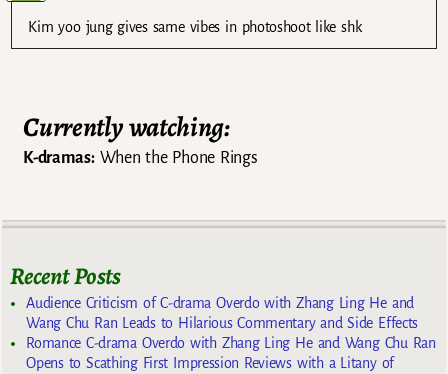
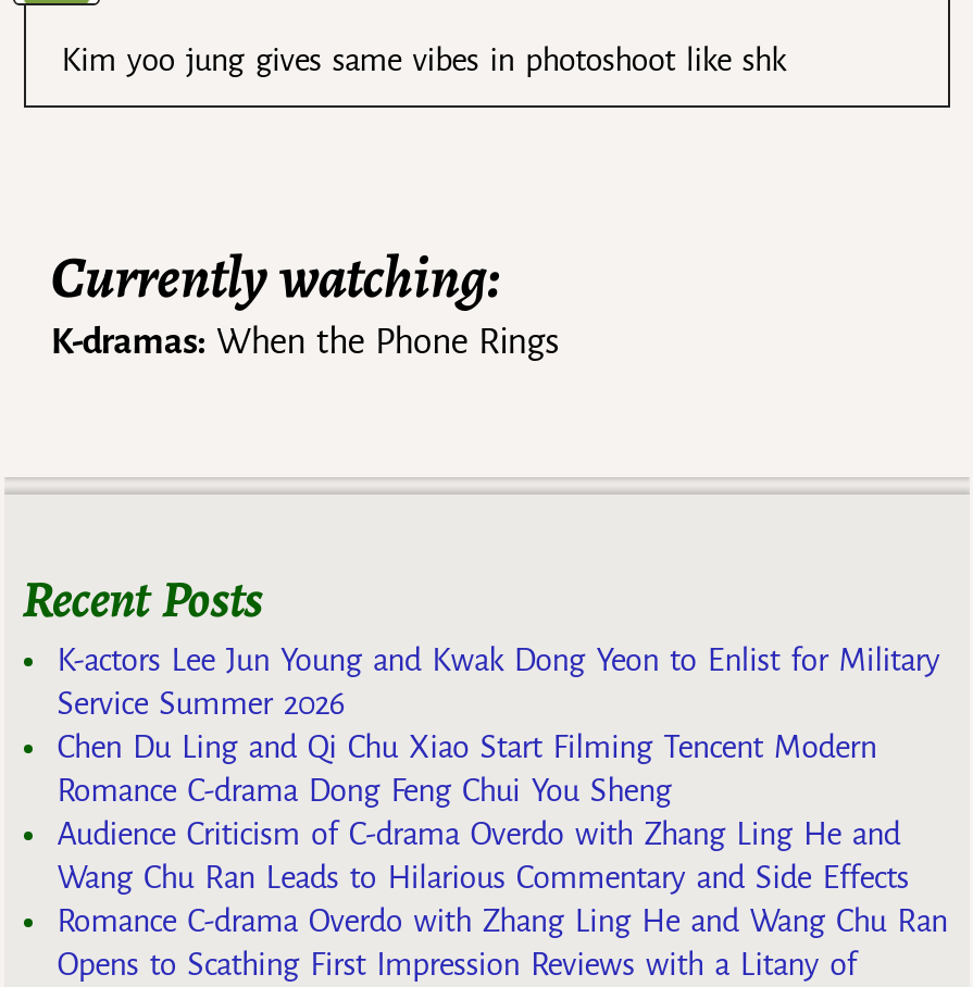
none -> [57,642,940,807] K-actors Lee Jun Young and Kwak Dong Yeon to Enlist for Military | Service Summer 2026 | Chen Du Ling and Qi Chu Xiao Start Filming Tencent Modern | Romance C-drama Dong Feng Chui You Sheng

